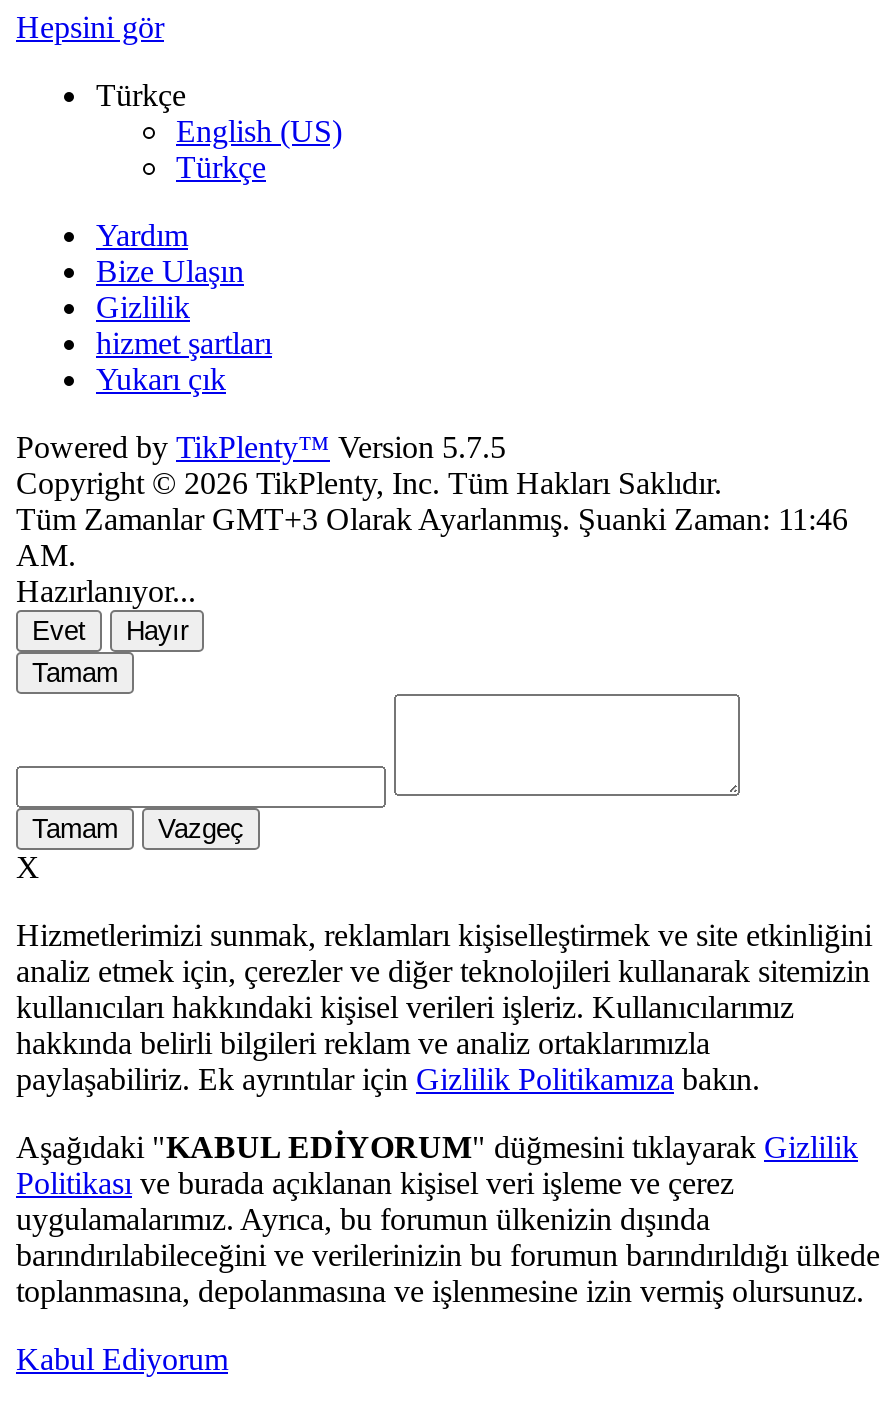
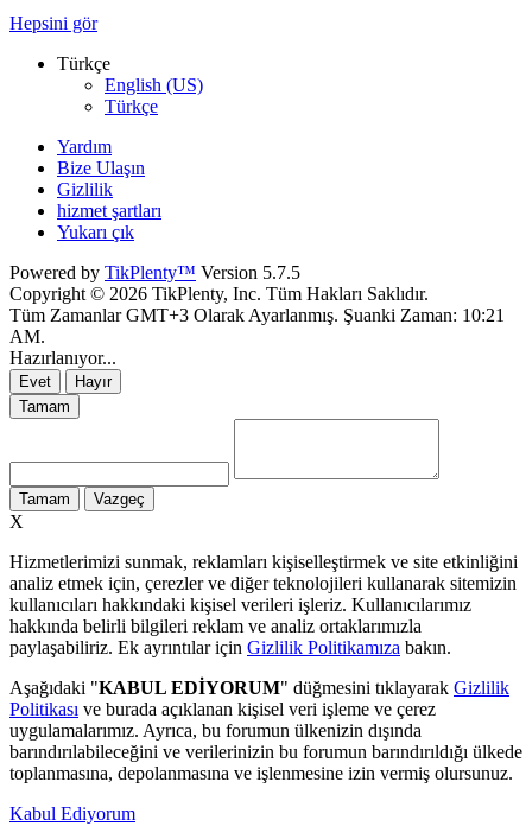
[16,502,848,536] Tüm Zamanlar GMT+3 Olarak Ayarlanmış. Şuanki Zaman: 11:46 -> [9,305,505,325] Tüm Zamanlar GMT+3 Olarak Ayarlanmış. Şuanki Zaman: 10:21

